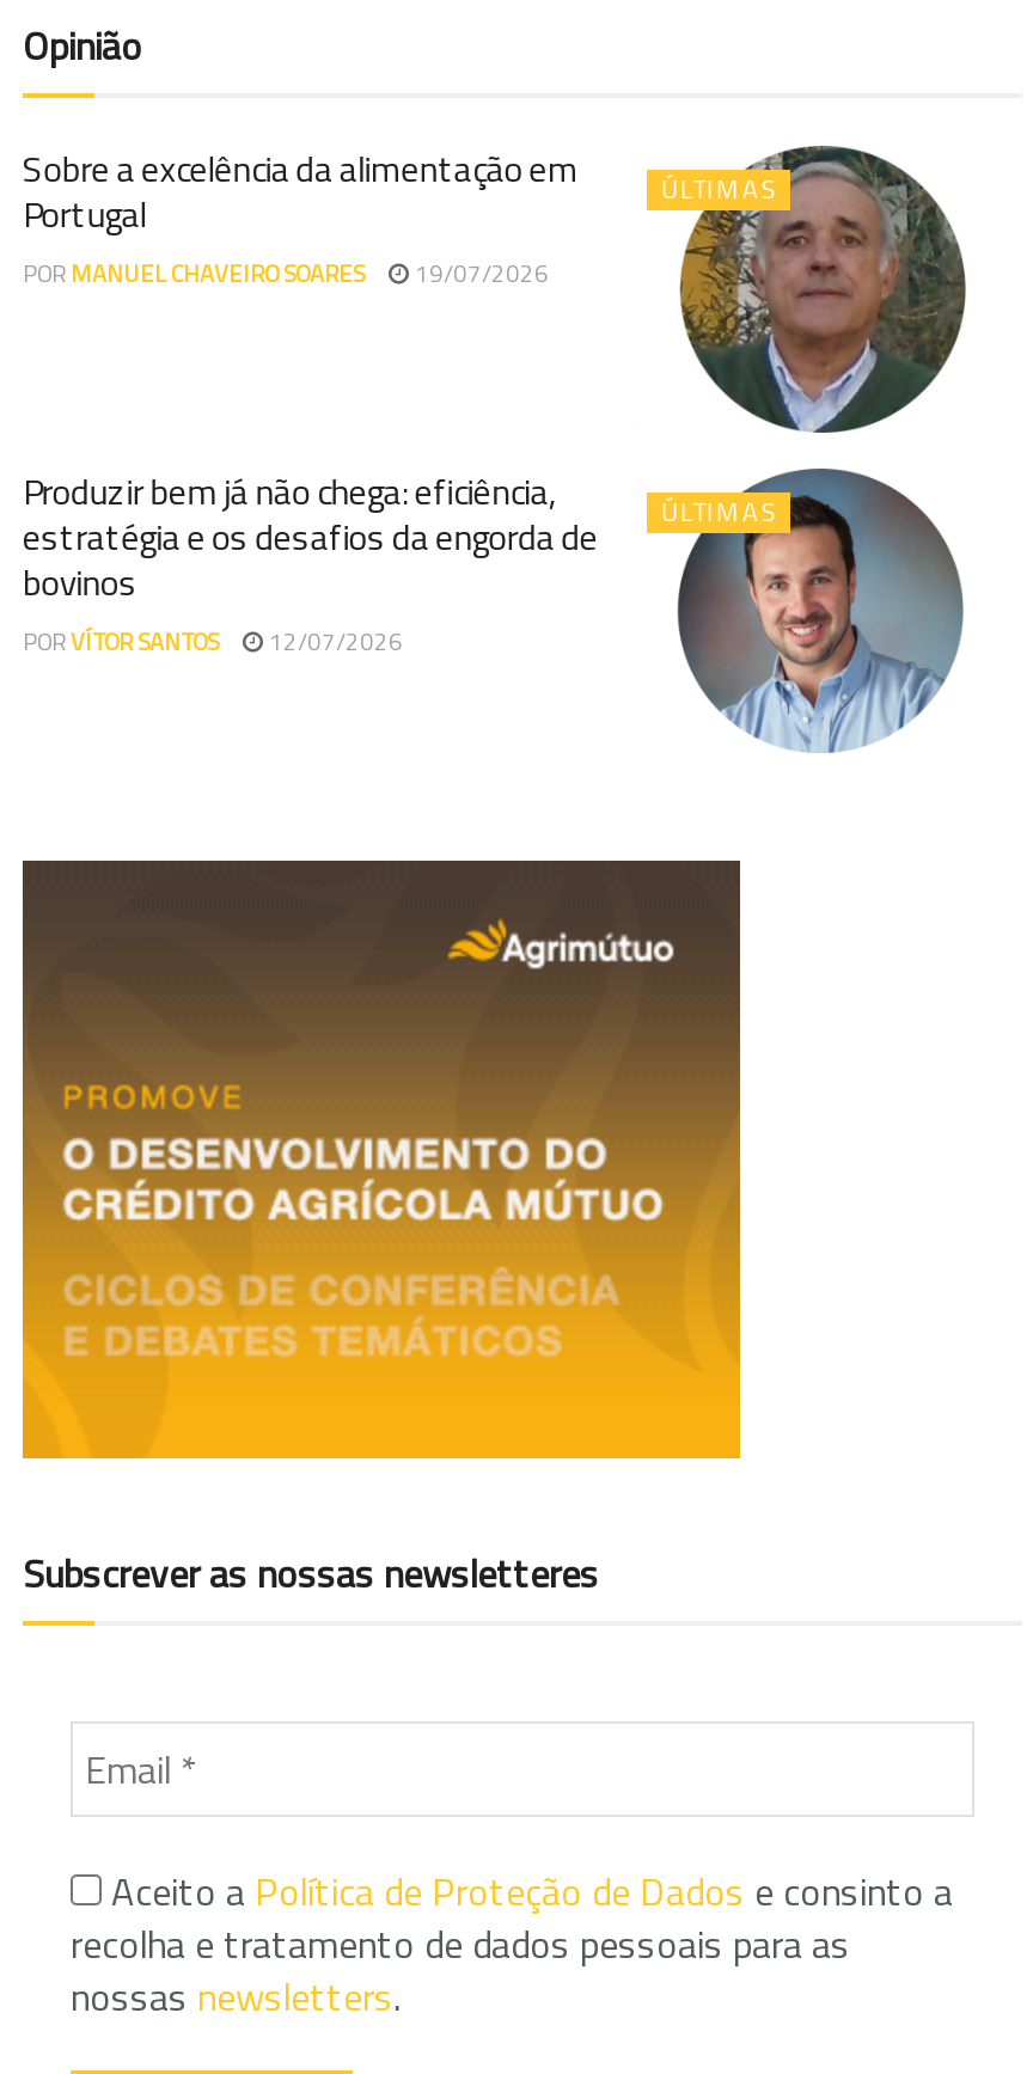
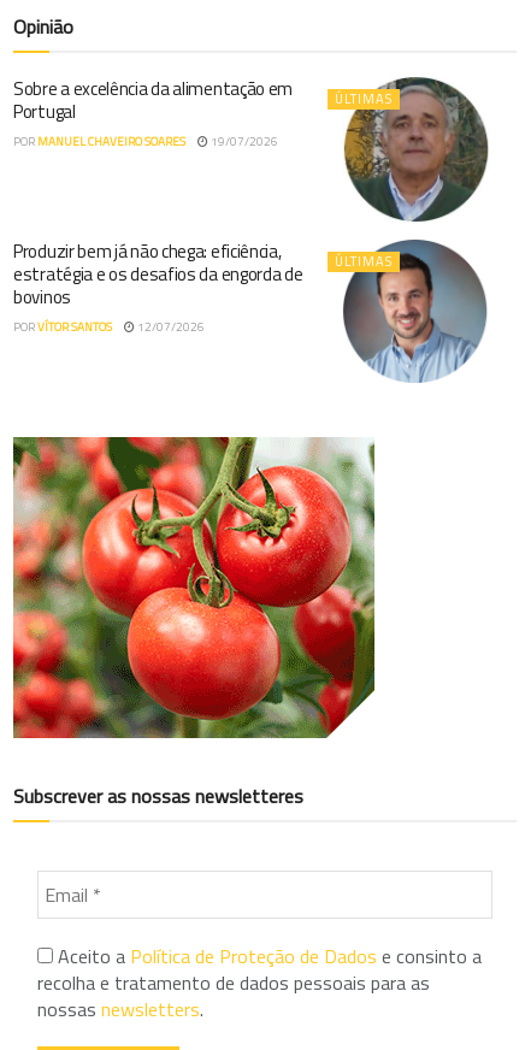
[20,858,742,1461] [image] -> [12,436,376,739] [image]

